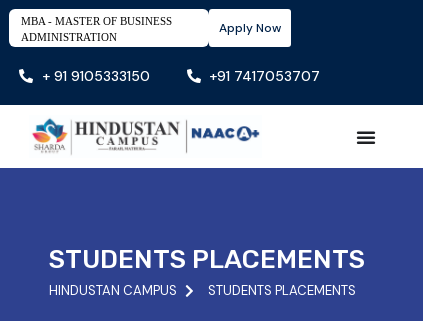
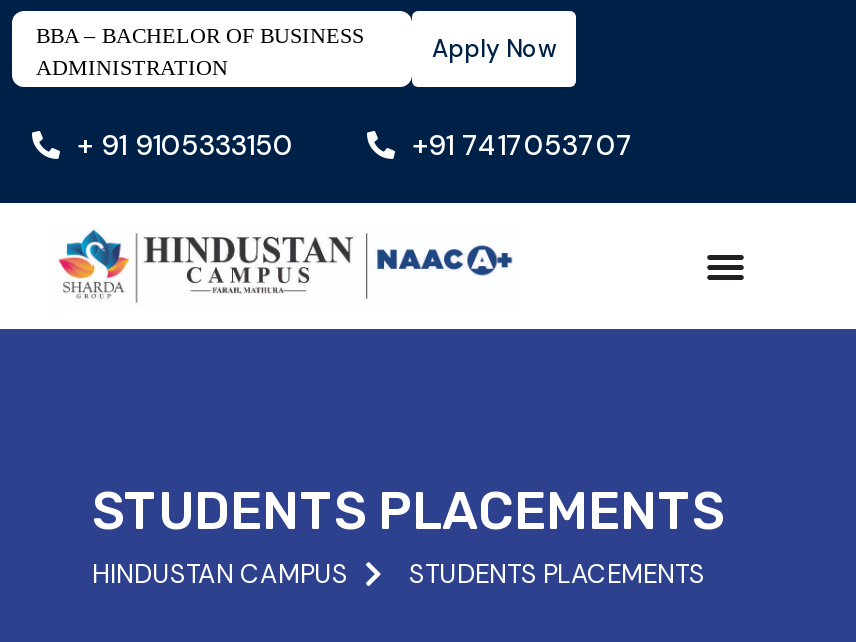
[21,15,172,27] MBA - MASTER OF BUSINESS -> [36,23,364,47] BBA – BACHELOR OF BUSINESS

